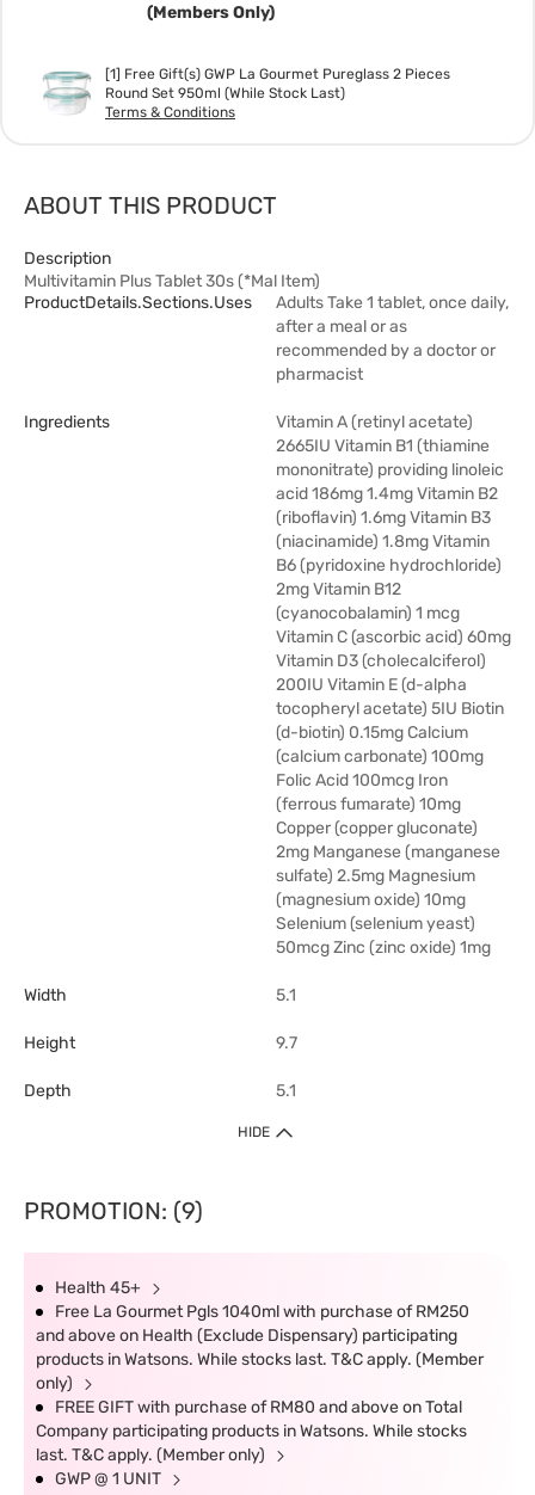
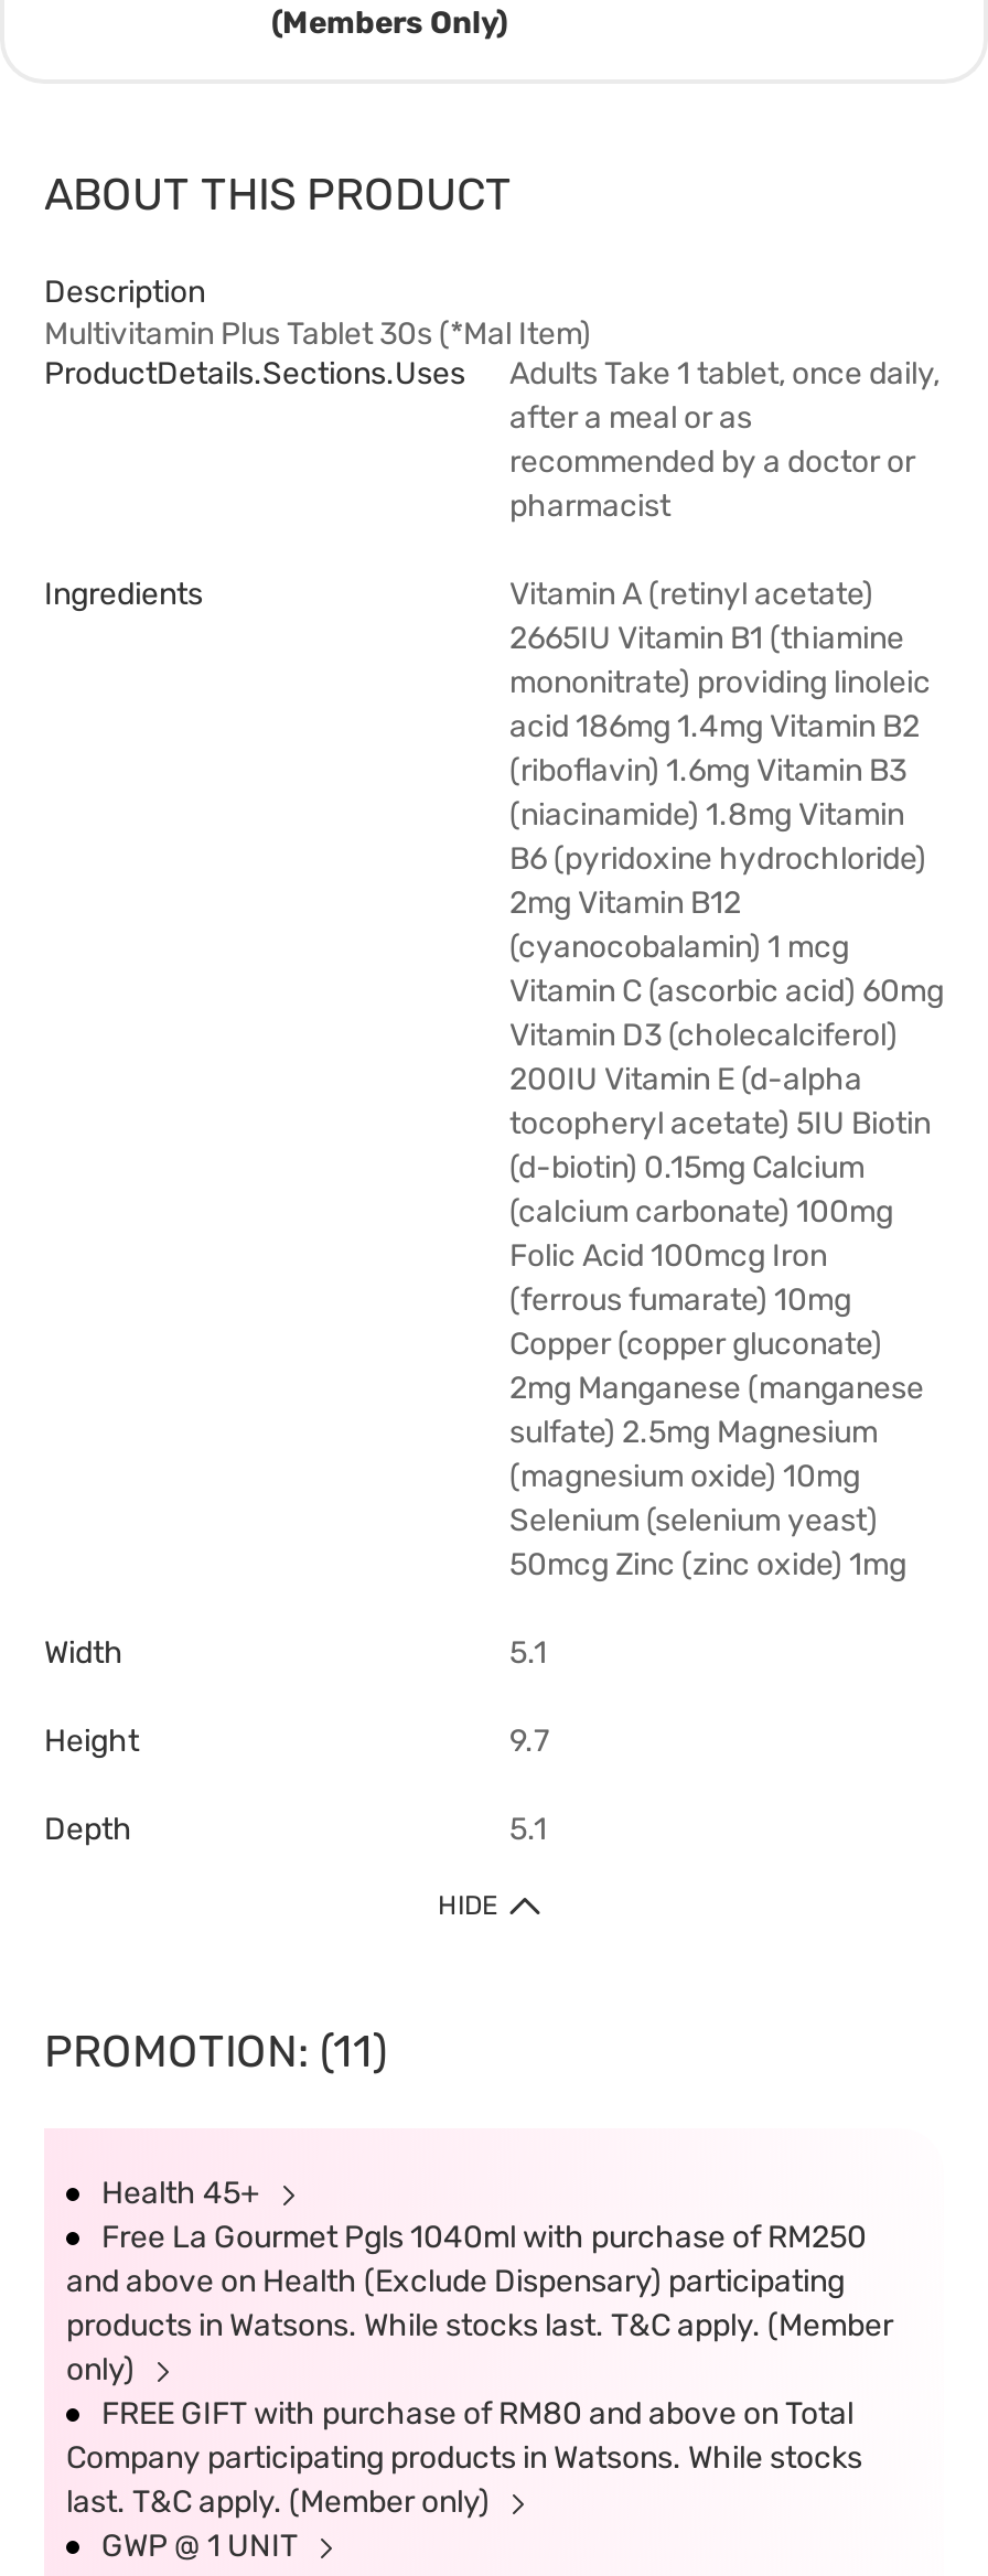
[42,66,450,121] [image] | [1] Free Gift(s) GWP La Gourmet Pureglass 2 Pieces | Round Set 950ml (While Stock Last) | Terms & Conditions -> none
[24,1196,203,1225] PROMOTION: (9) -> [44,2025,388,2078] PROMOTION: (11)

